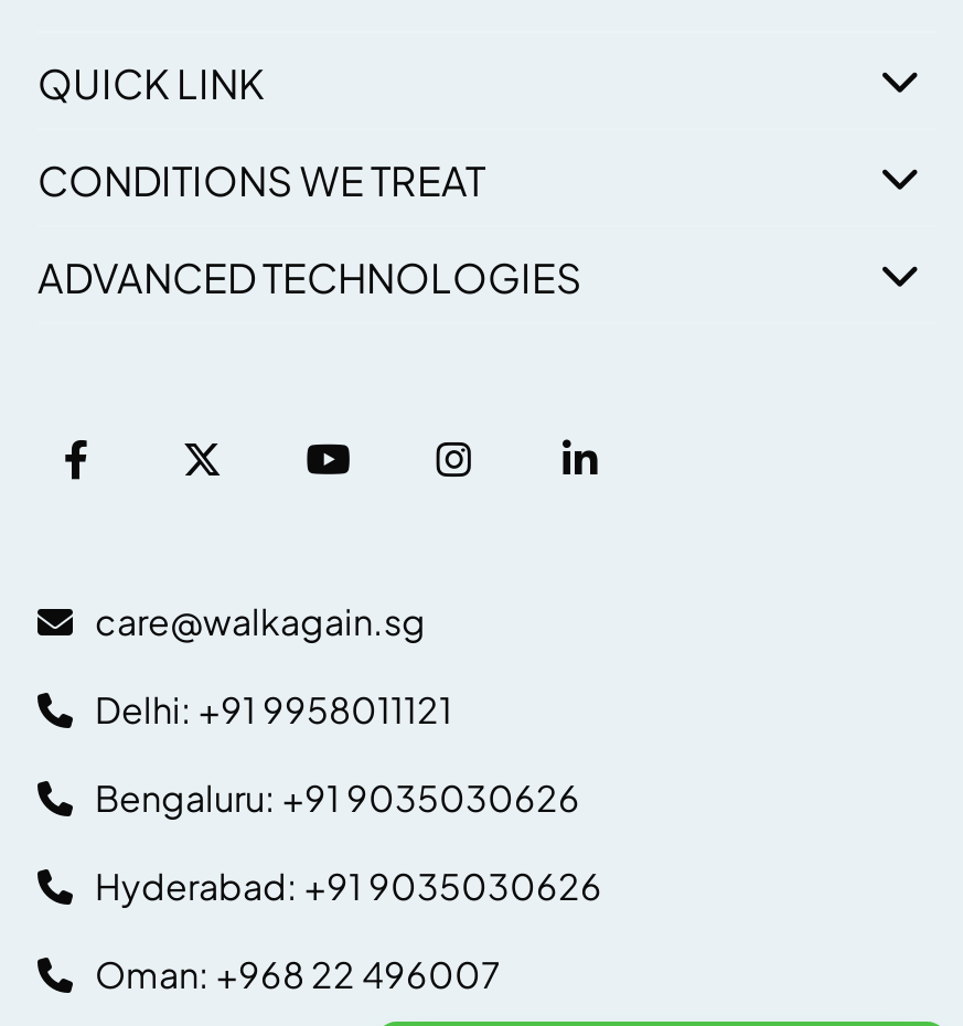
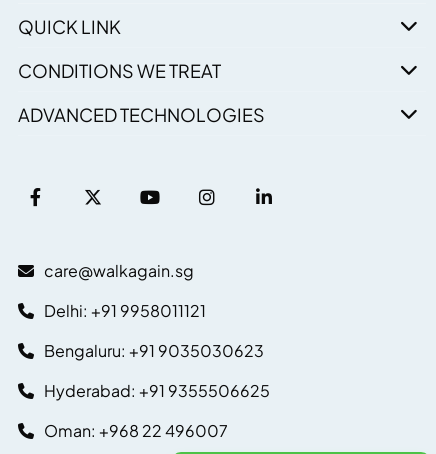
[88,775,580,822] Bengaluru: +91 9035030626 -> [41,340,264,361] Bengaluru: +91 9035030623
[88,864,602,910] Hyderabad: +91 9035030626 -> [41,380,270,401] Hyderabad: +91 9355506625

